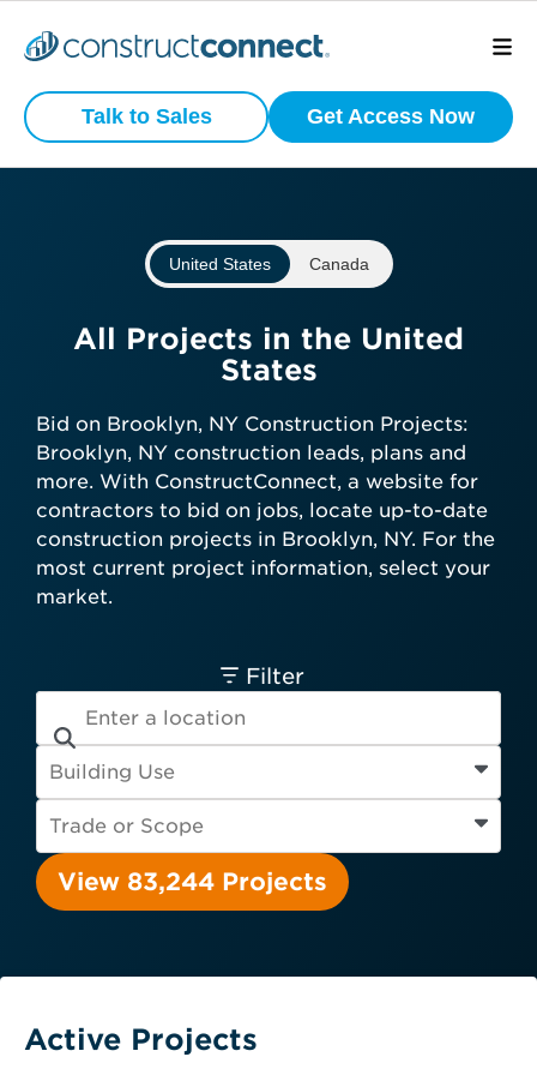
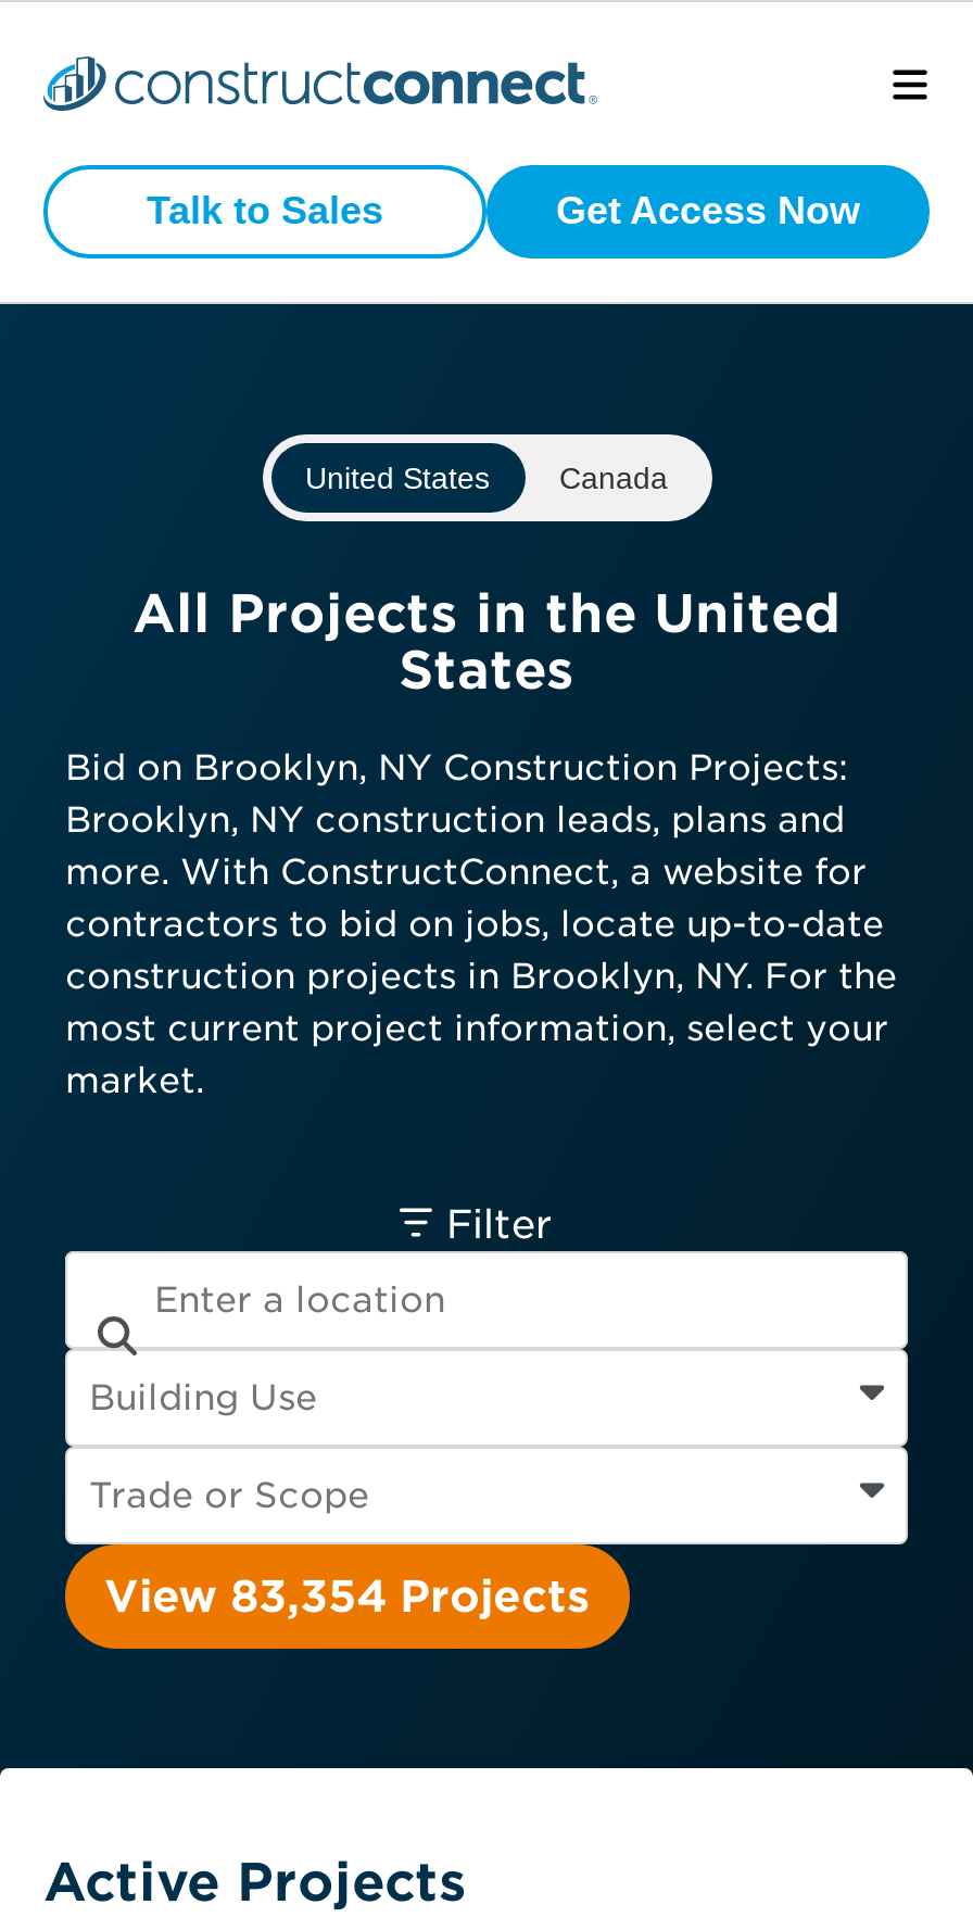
[58,867,327,896] View 83,244 Projects -> [104,1571,591,1623] View 83,354 Projects

